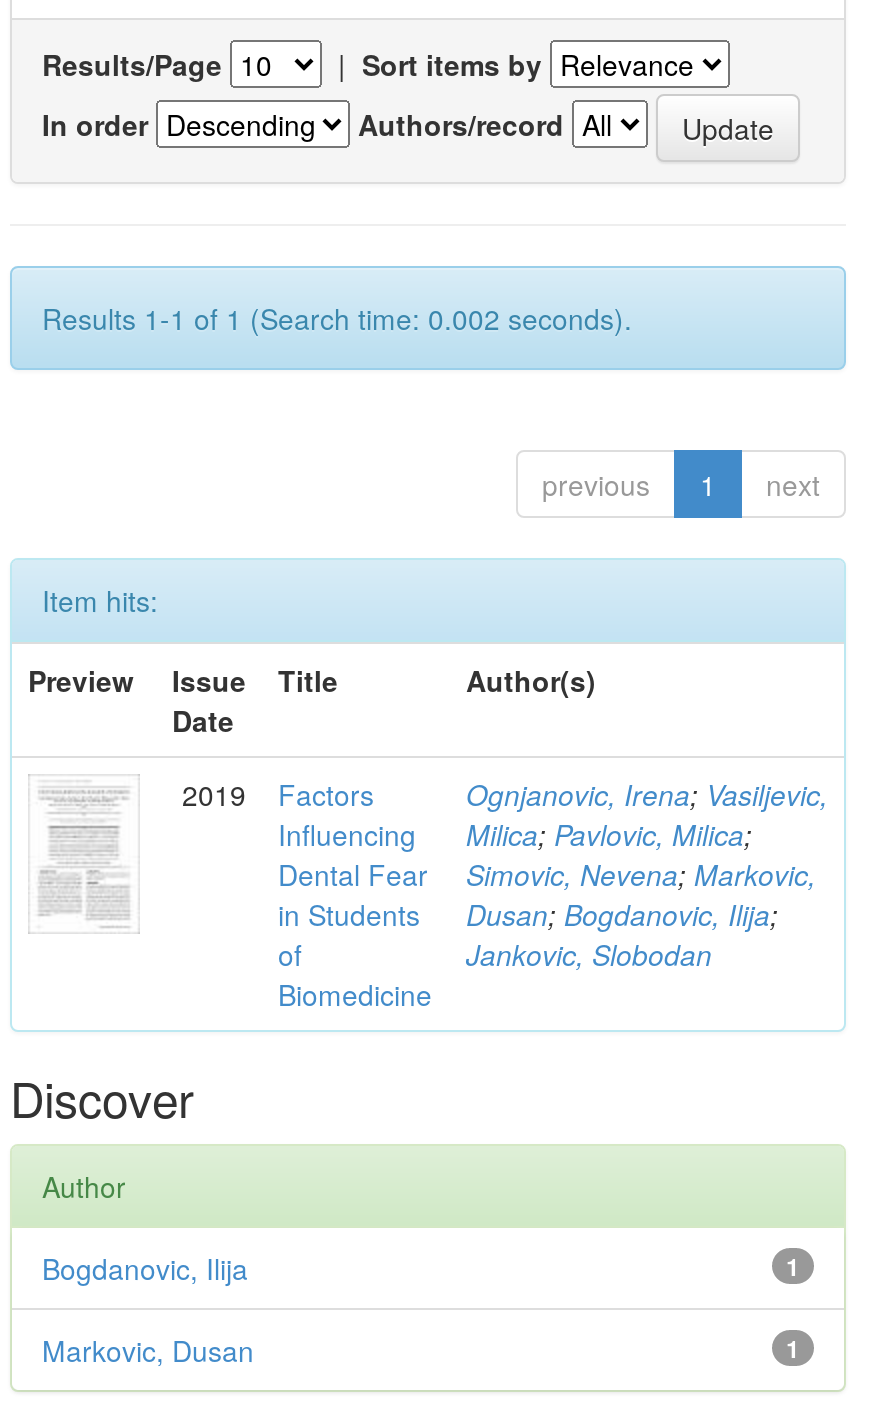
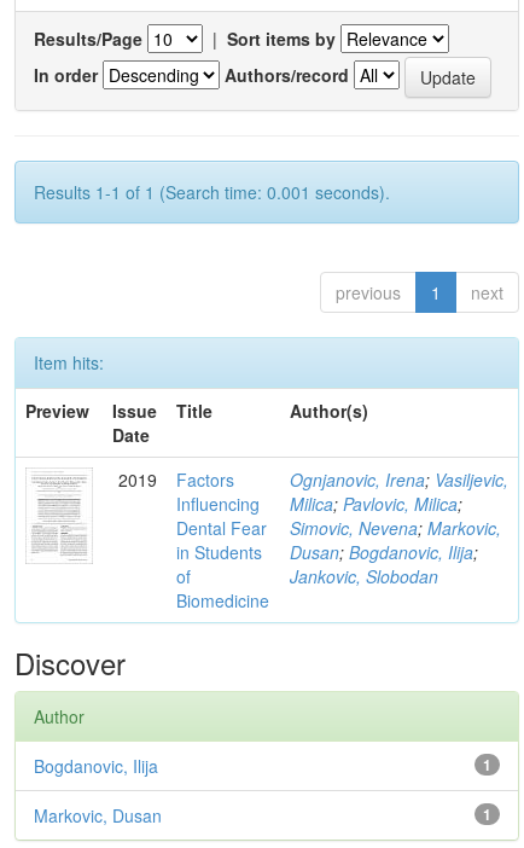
[42,298,632,338] Results 1-1 of 1 (Search time: 0.002 seconds). -> [34,180,390,204] Results 1-1 of 1 (Search time: 0.001 seconds).

